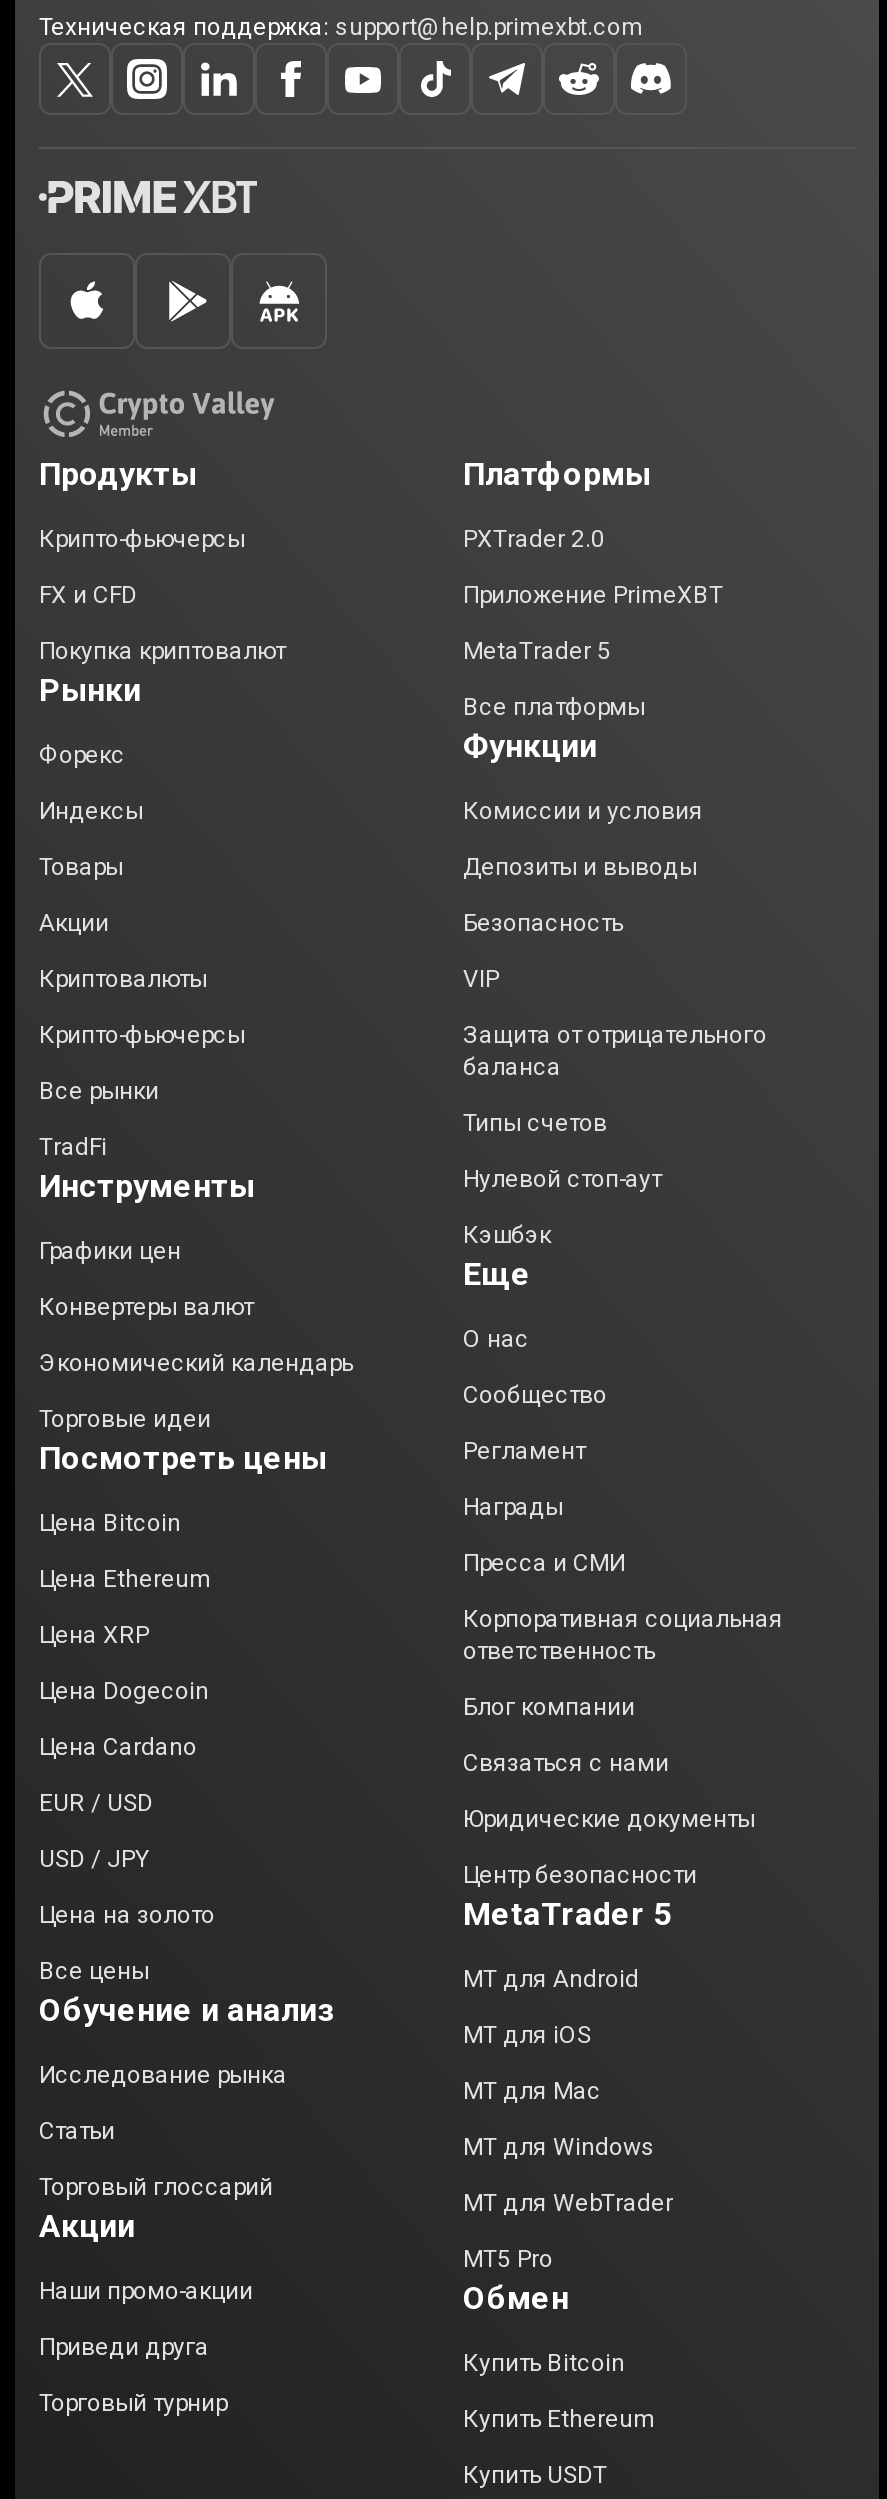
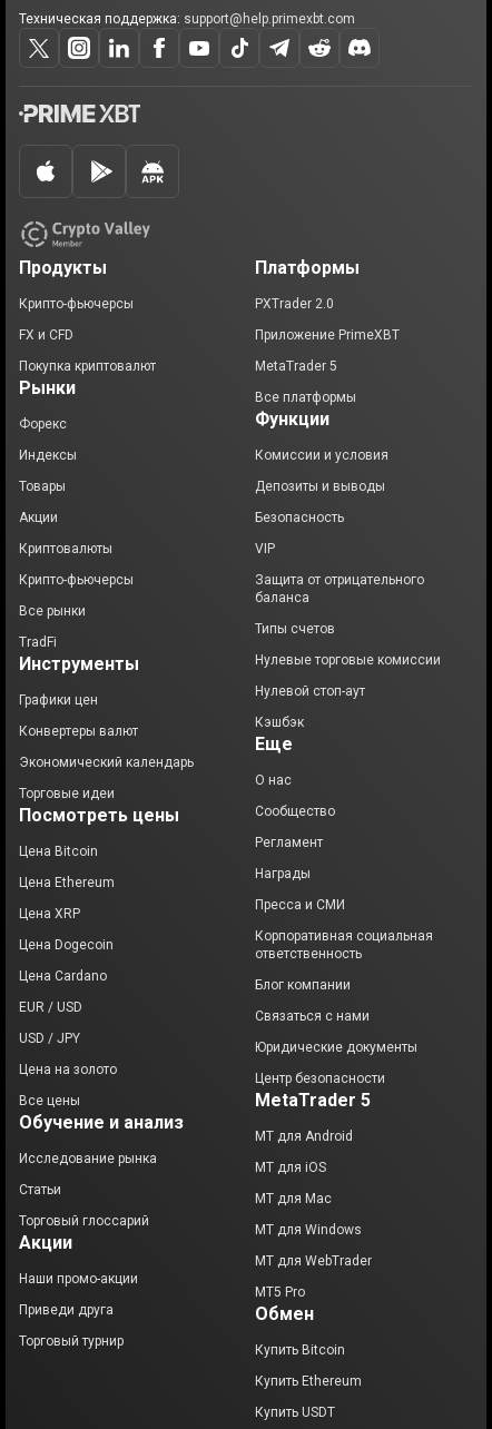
none -> [255,652,441,668] Нулевые торговые комиссии

